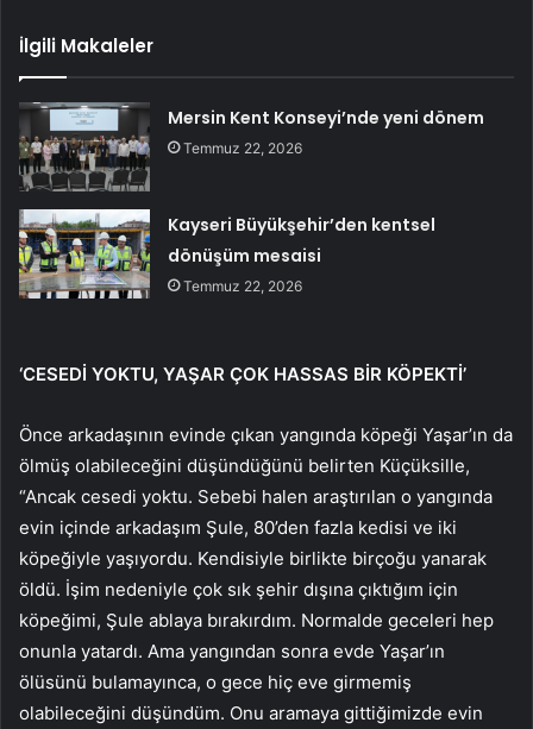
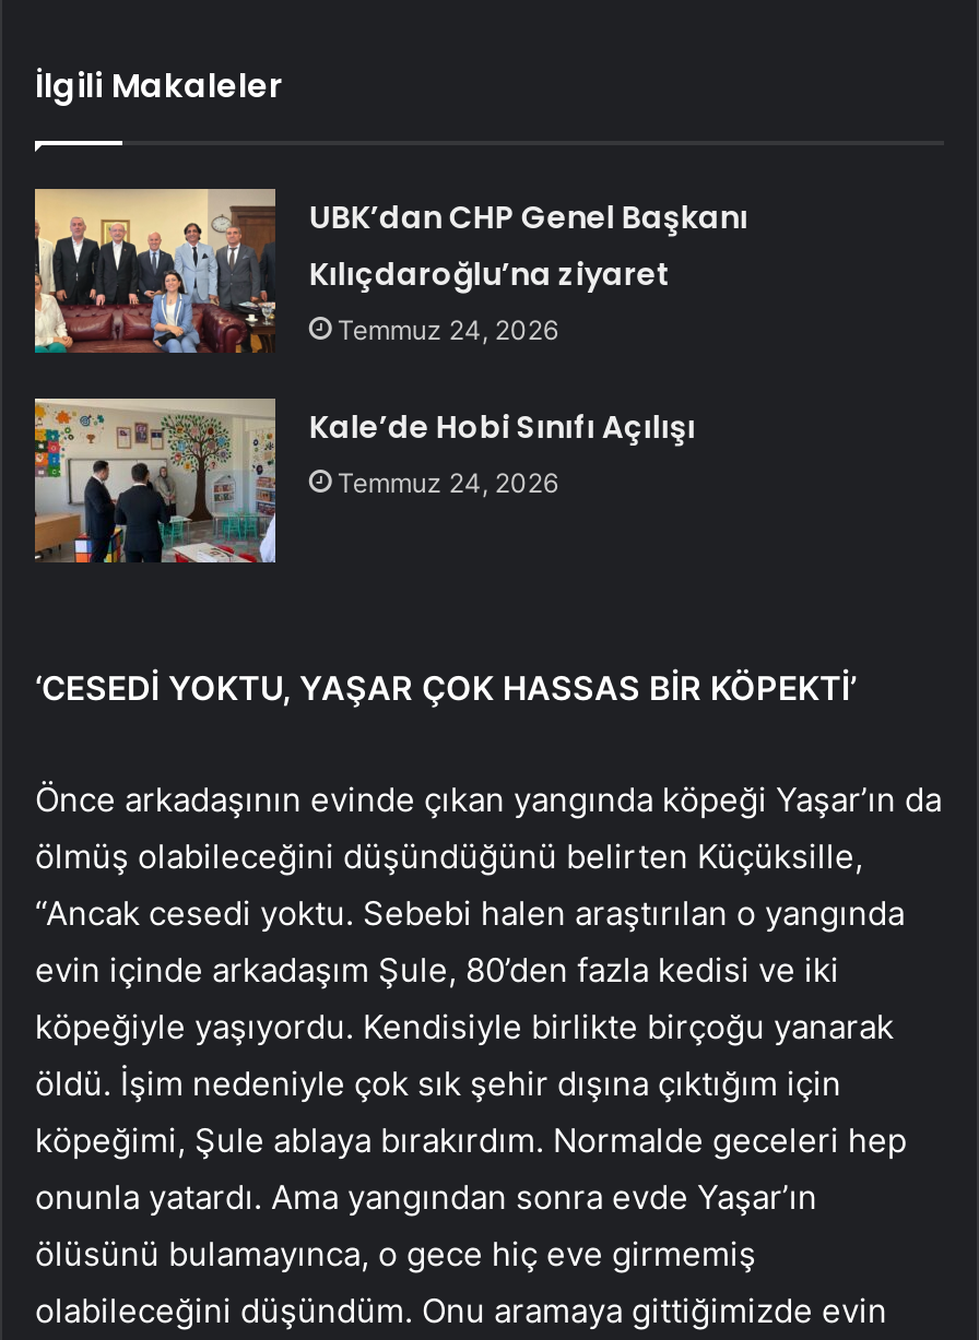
[19,101,485,193] [image] | Mersin Kent Konseyi’nde yeni dönem | Temmuz 22, 2026 -> [33,187,748,355] [image] | UBK’dan CHP Genel Başkanı | Kılıçdaroğlu’na ziyaret | Temmuz 24, 2026
[18,208,436,306] [image] | Kayseri Büyükşehir’den kentsel | dönüşüm mesaisi | Temmuz 22, 2026 -> [33,386,696,565] [image] | Kale’de Hobi Sınıfı Açılışı | Temmuz 24, 2026

